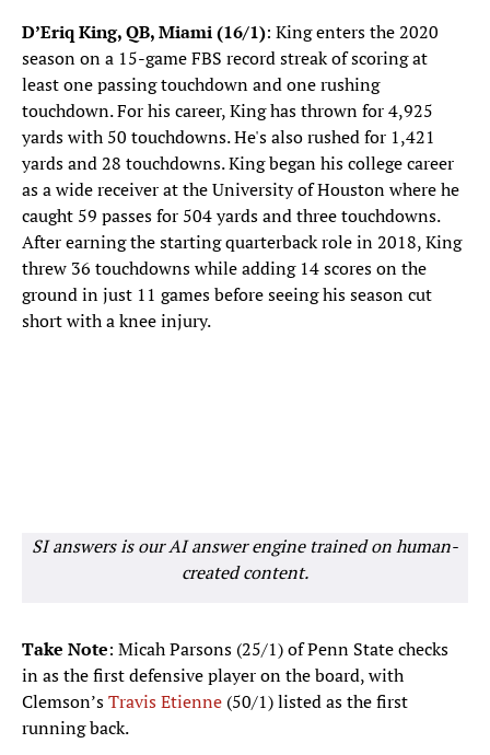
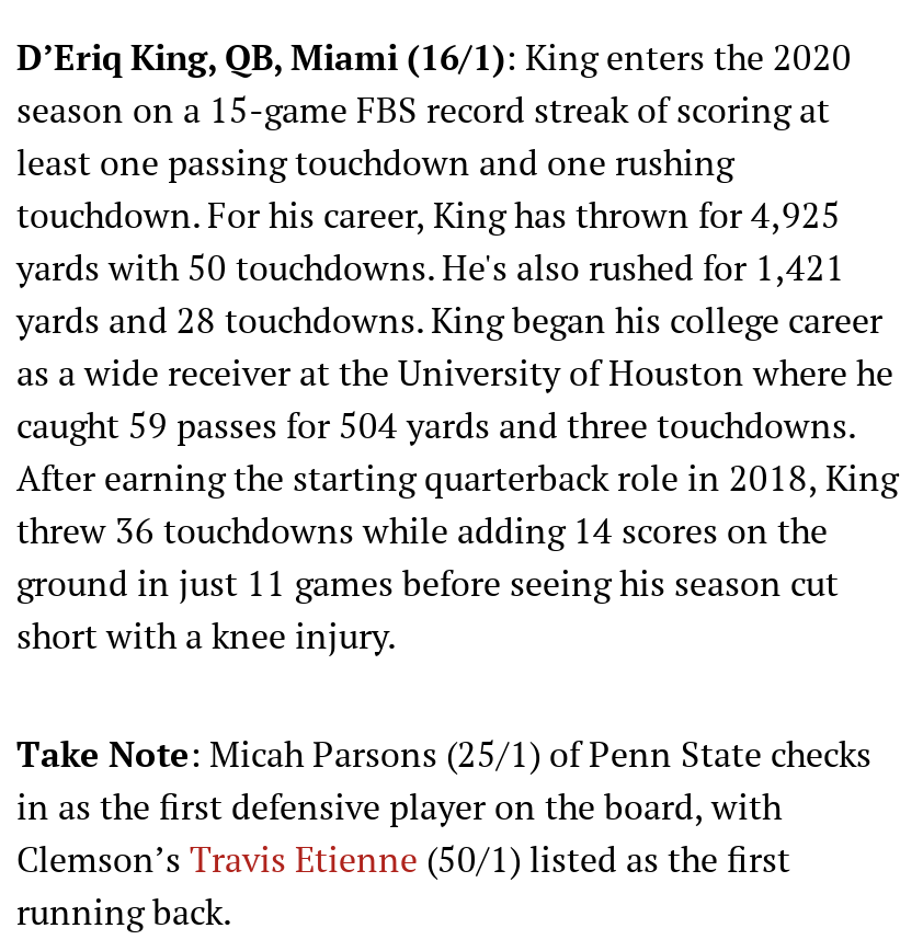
[32,534,458,584] SI answers is our AI answer engine trained on human- | created content. -> none

